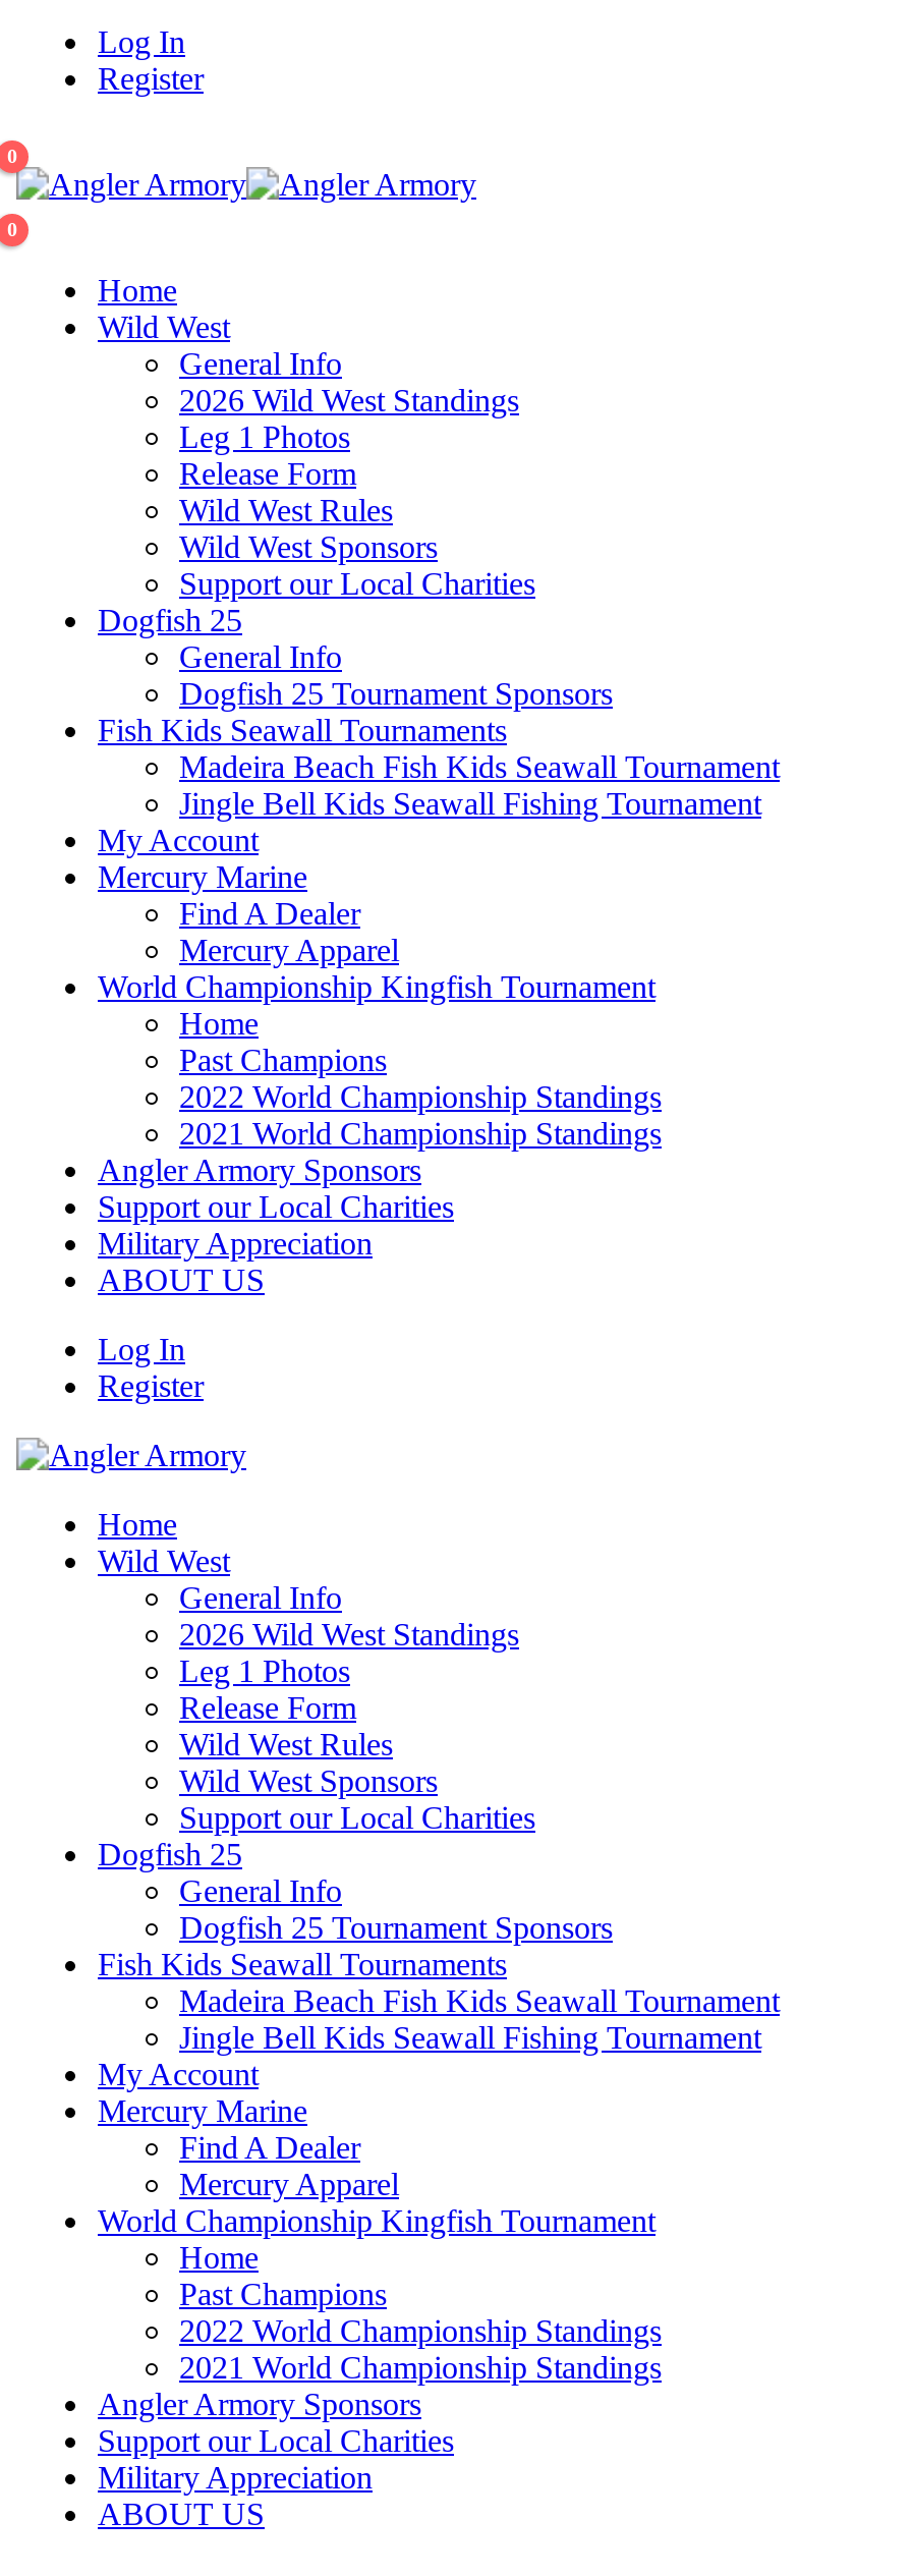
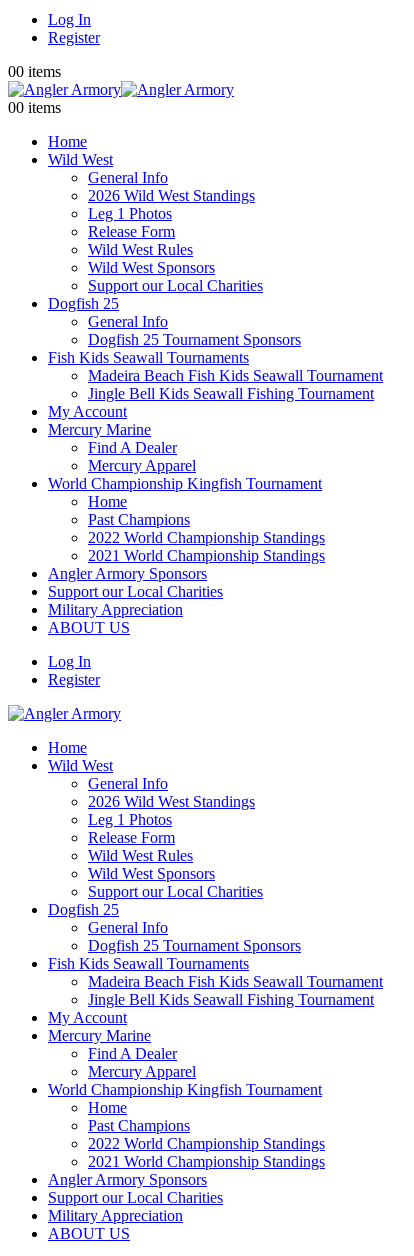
[7,145,17,168] 0 -> [8,63,61,80] 00 items
[7,219,17,241] 0 -> [8,99,61,116] 00 items

